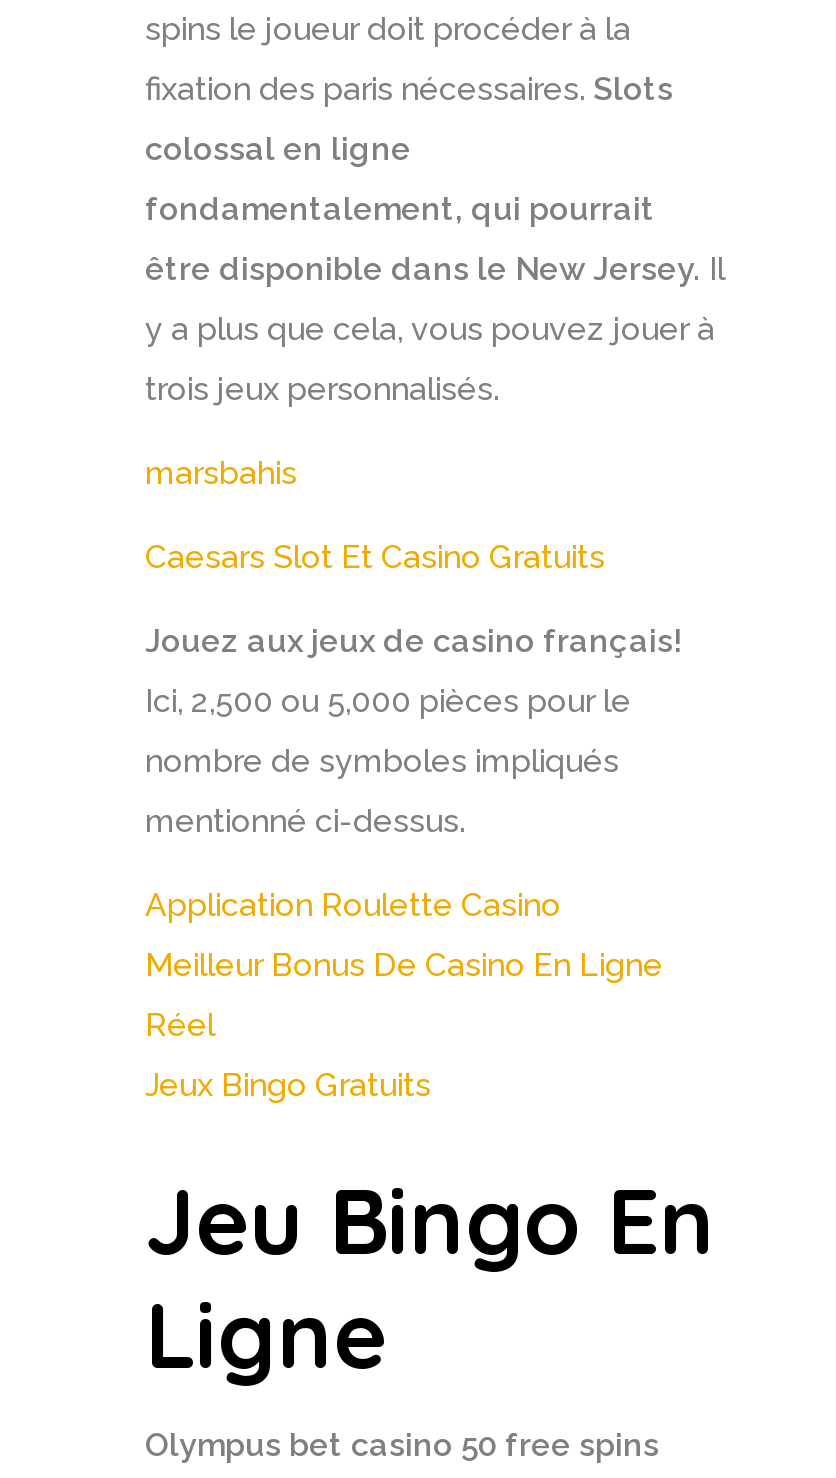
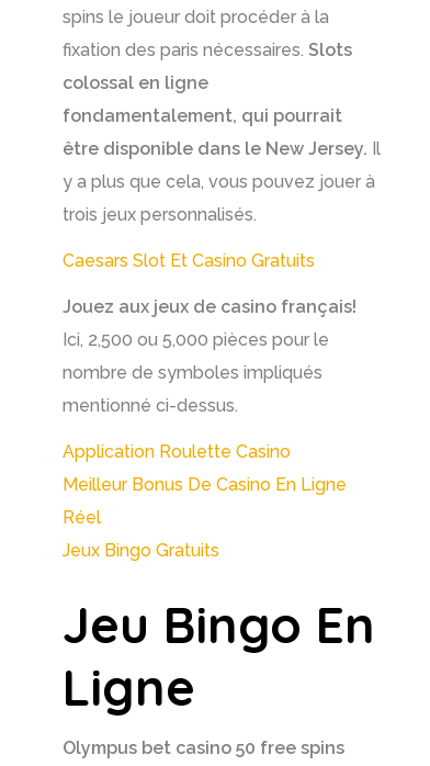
[145,455,297,493] marsbahis -> none

